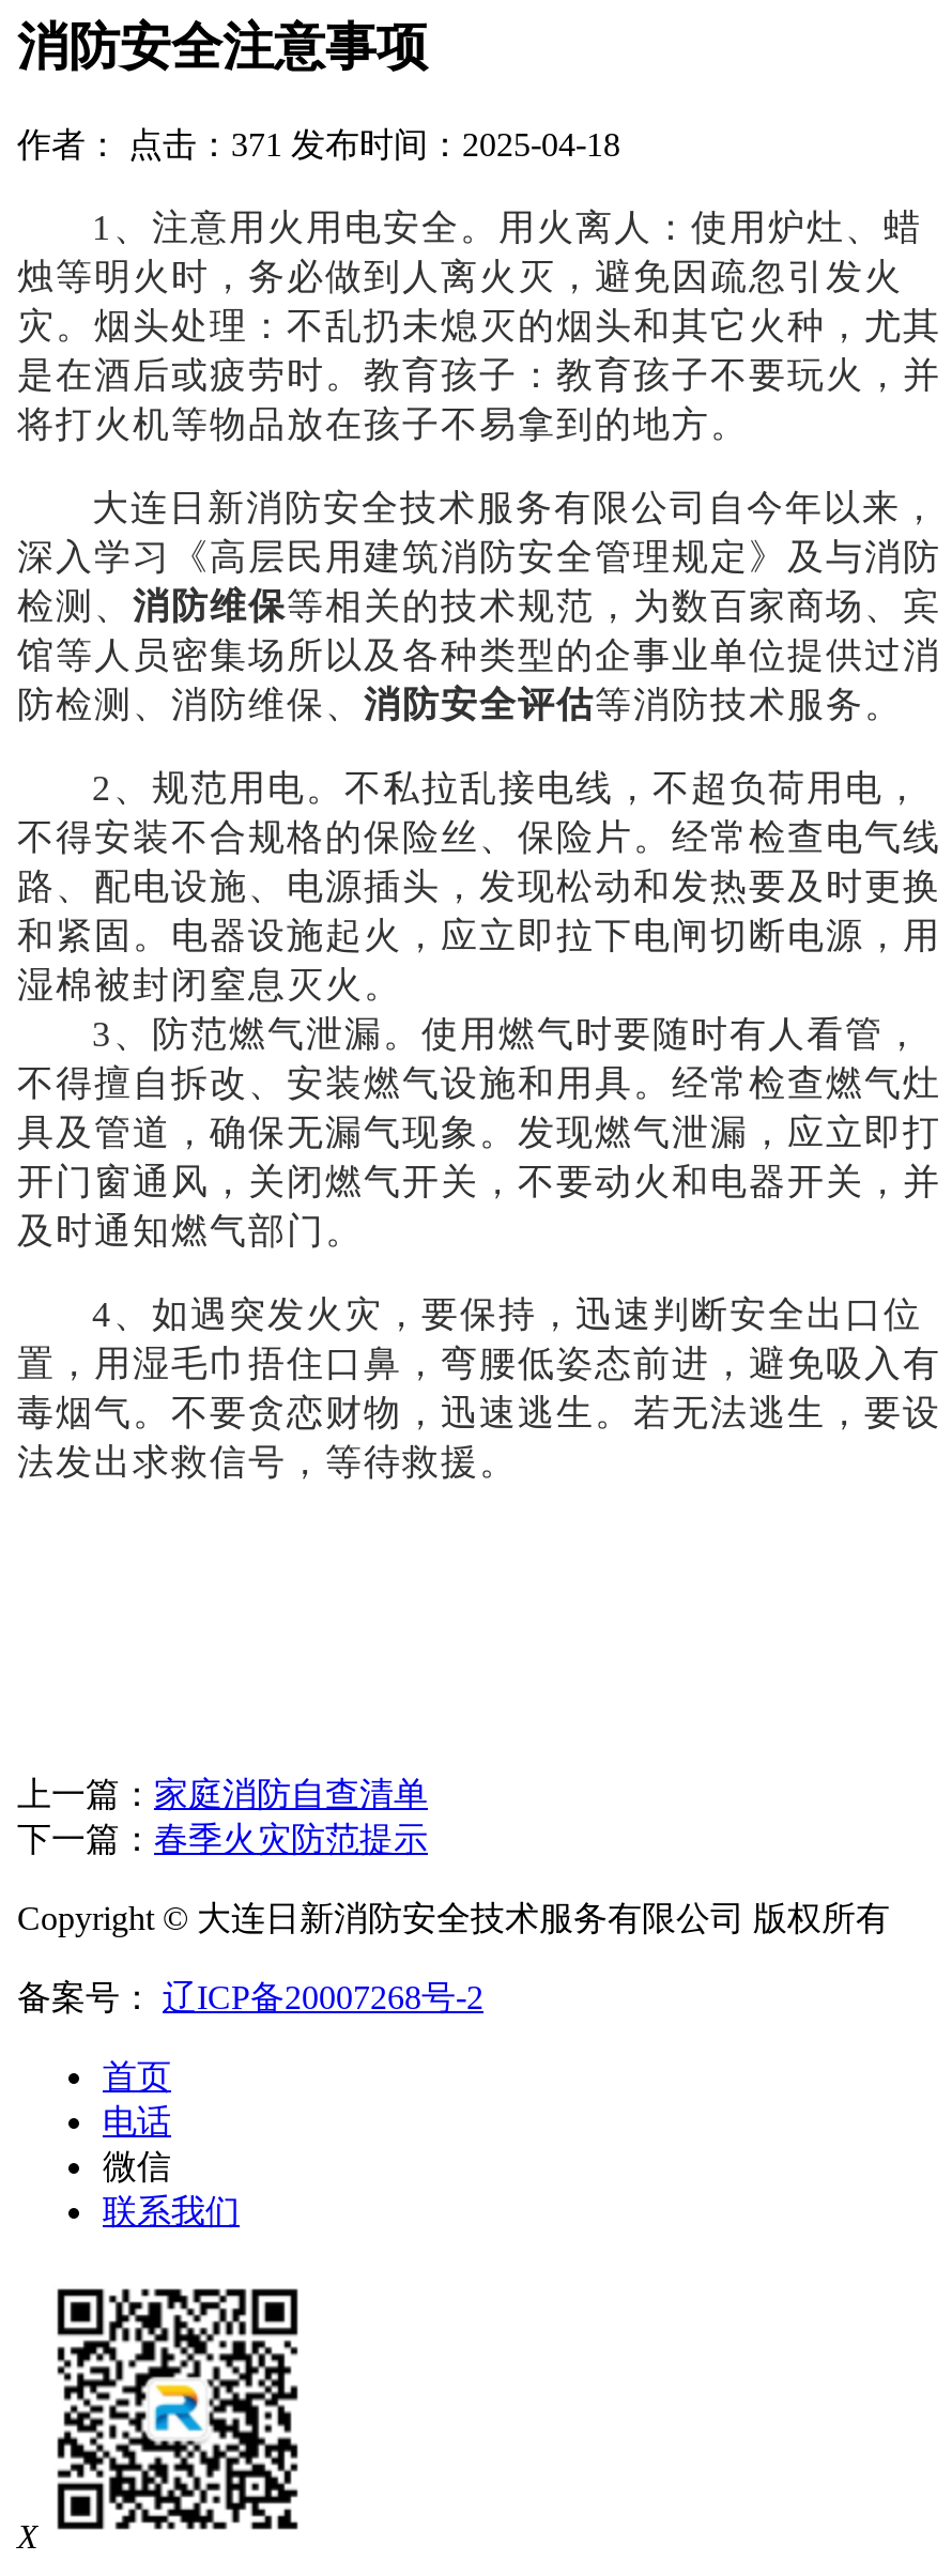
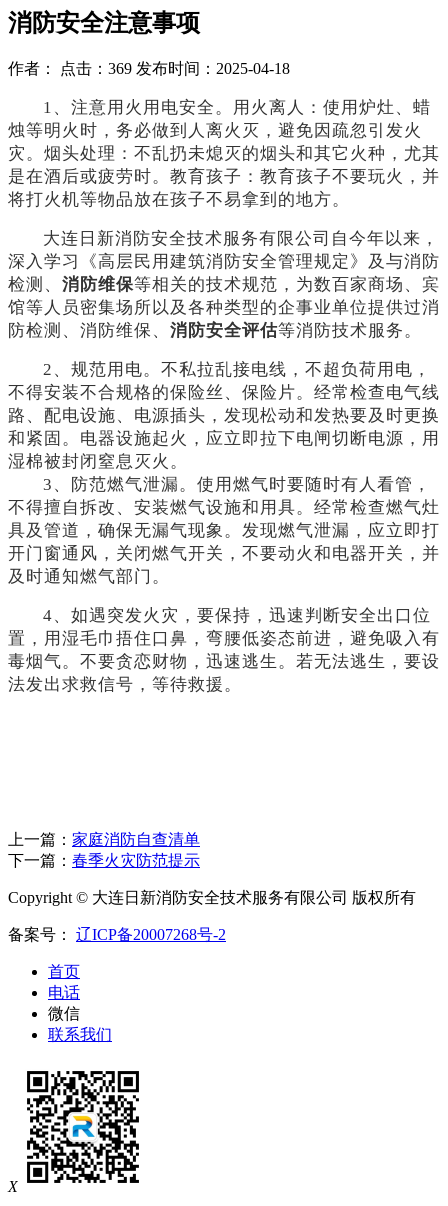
[17,126,620,162] 作者： 点击：371 发布时间：2025-04-18 -> [8,60,290,77] 作者： 点击：369 发布时间：2025-04-18

